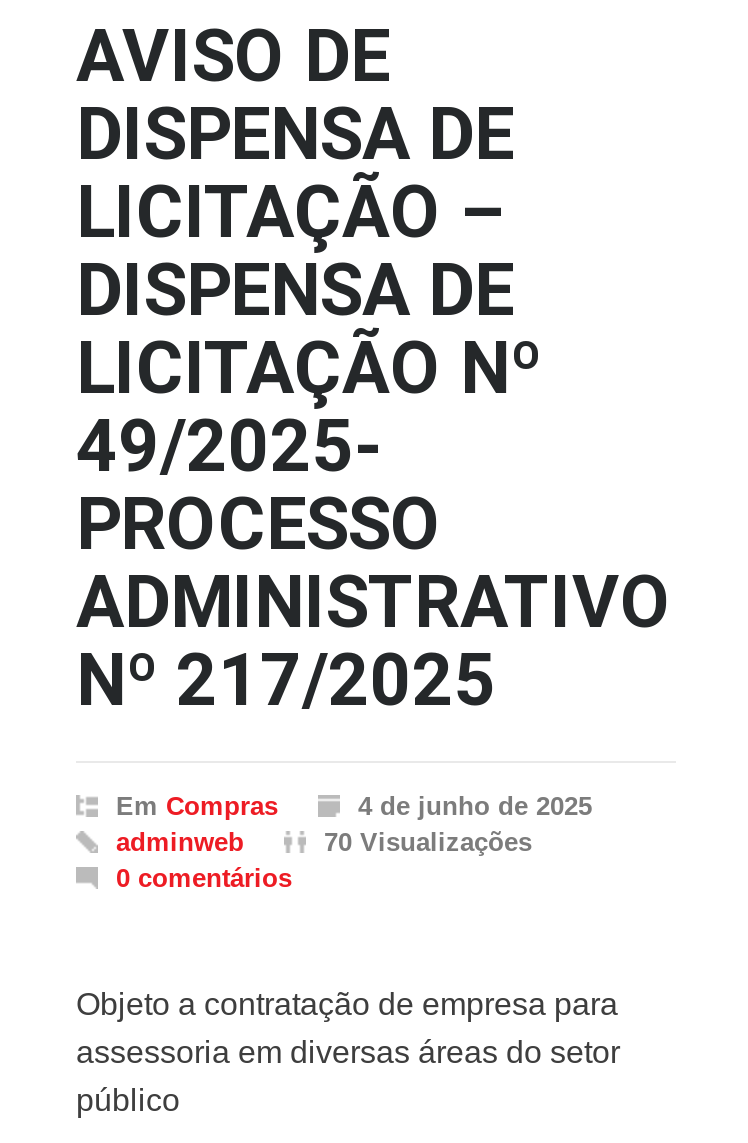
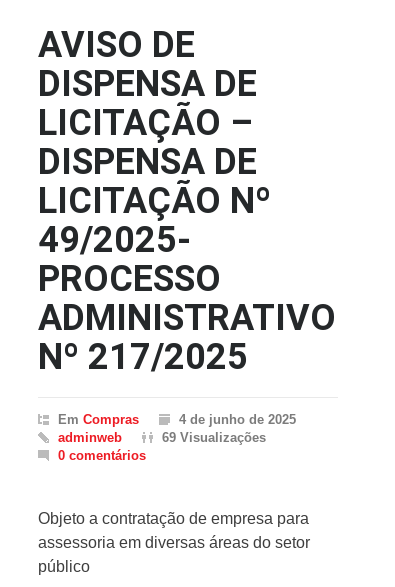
[324,827,532,857] 70 Visualizações -> [162,430,266,445] 69 Visualizações

